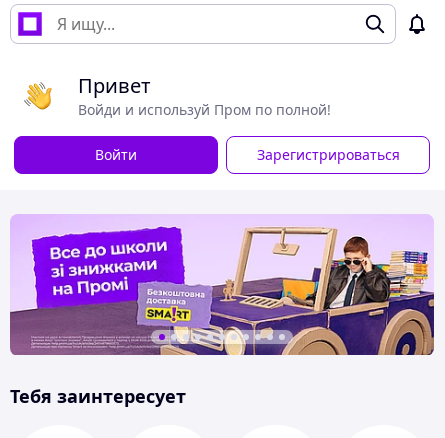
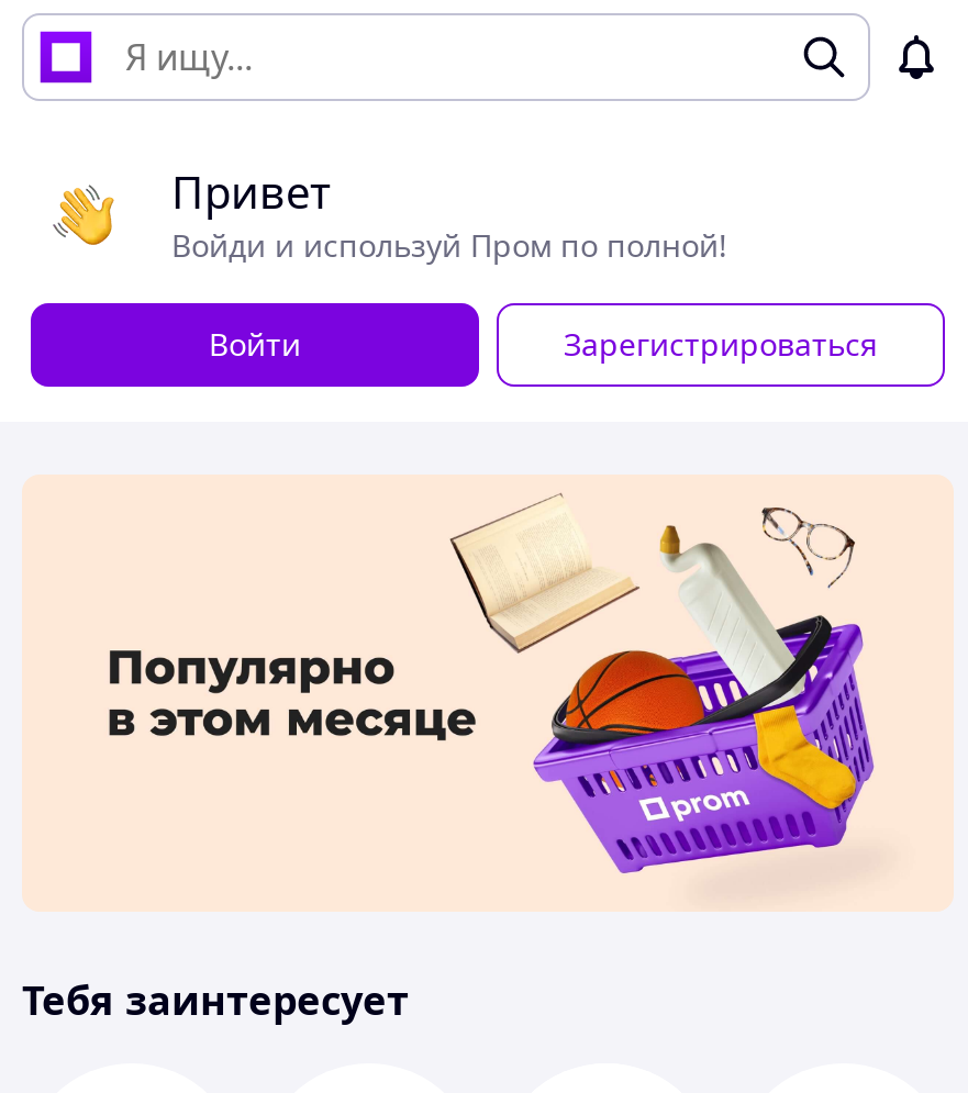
[9,214,435,356] [image] -> [24,477,952,912] [image]

